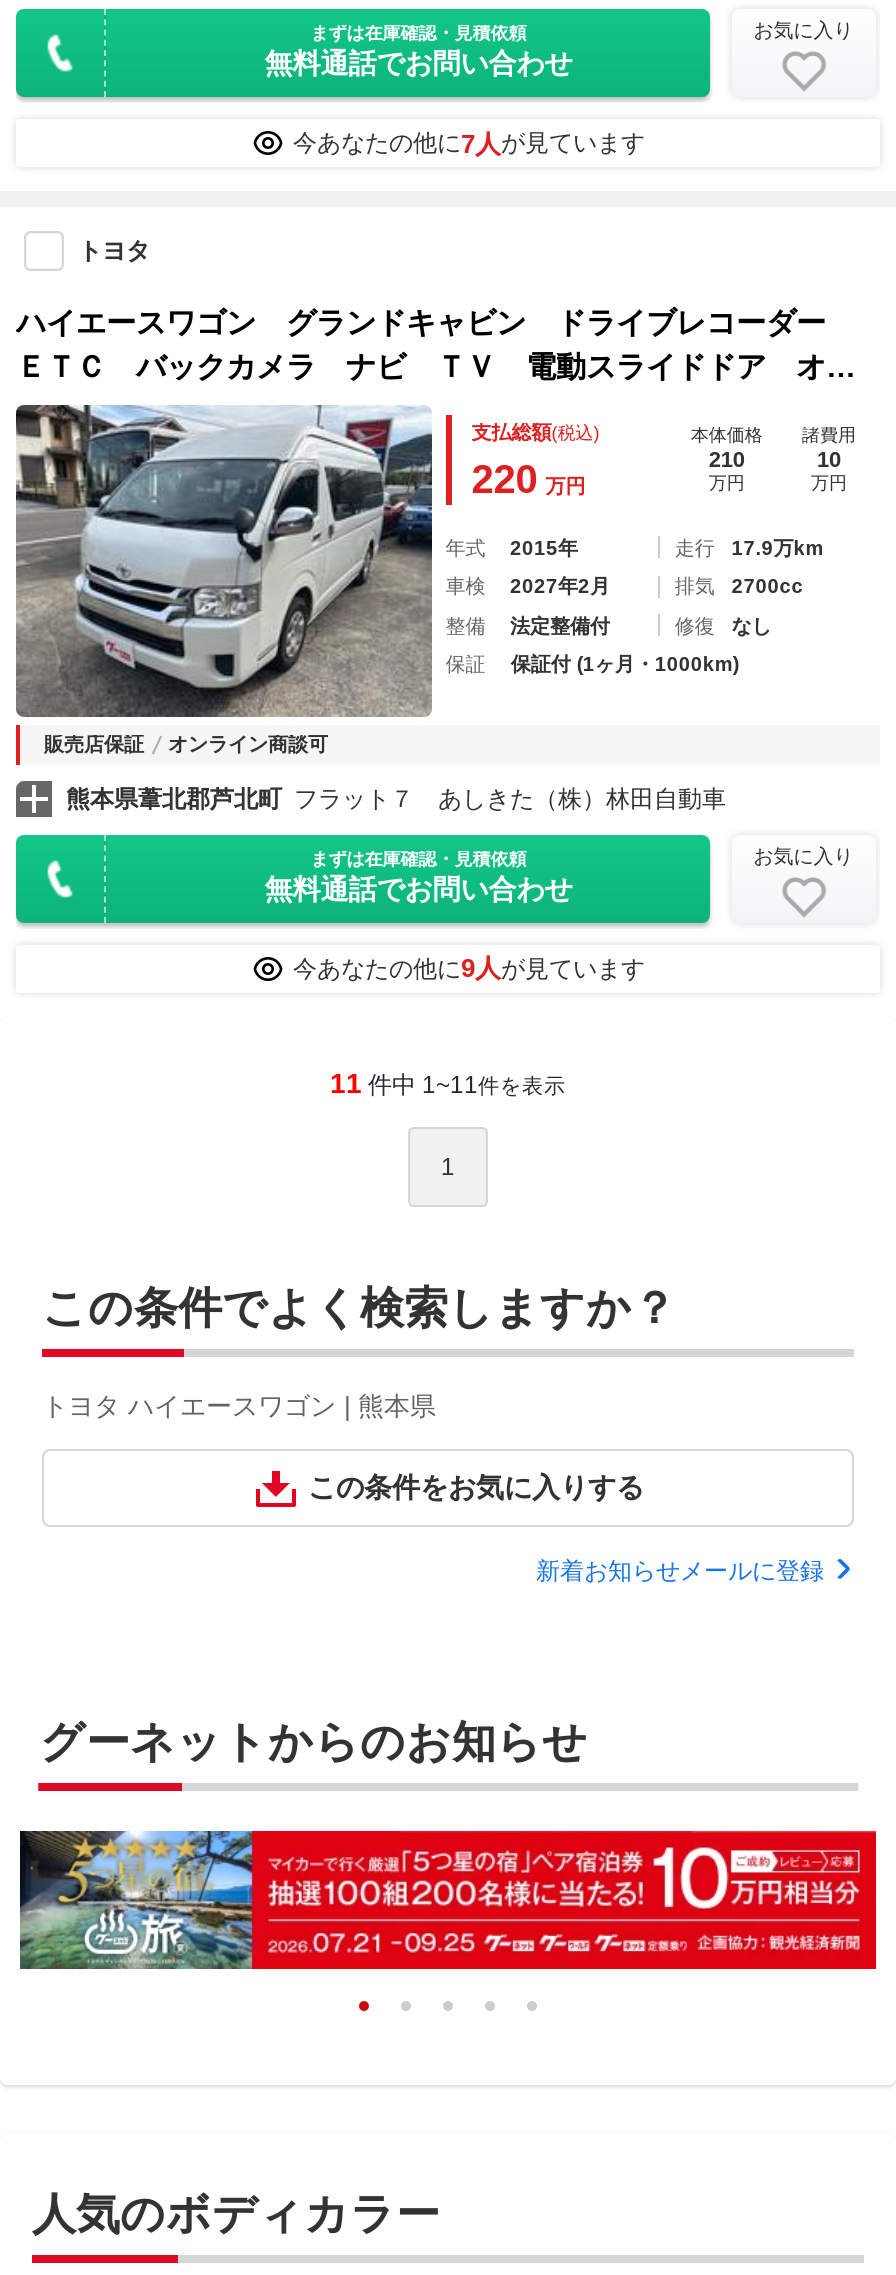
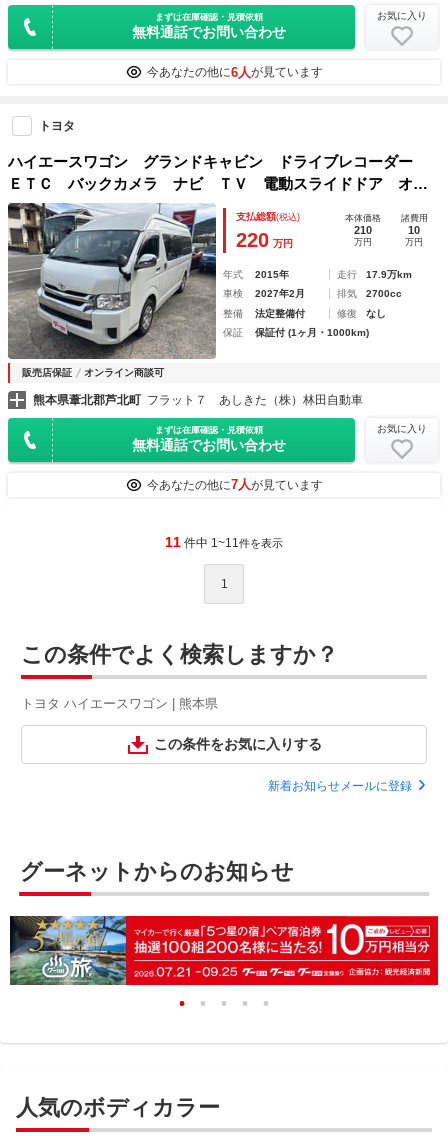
none -> [146,64,322,79] 今あなたの他に6人が見ています
moved [293,128,645,158] -> [146,477,322,492]: 今あなたの他に7人が見ています
[293,954,645,984] 今あなたの他に9人が見ています -> none

